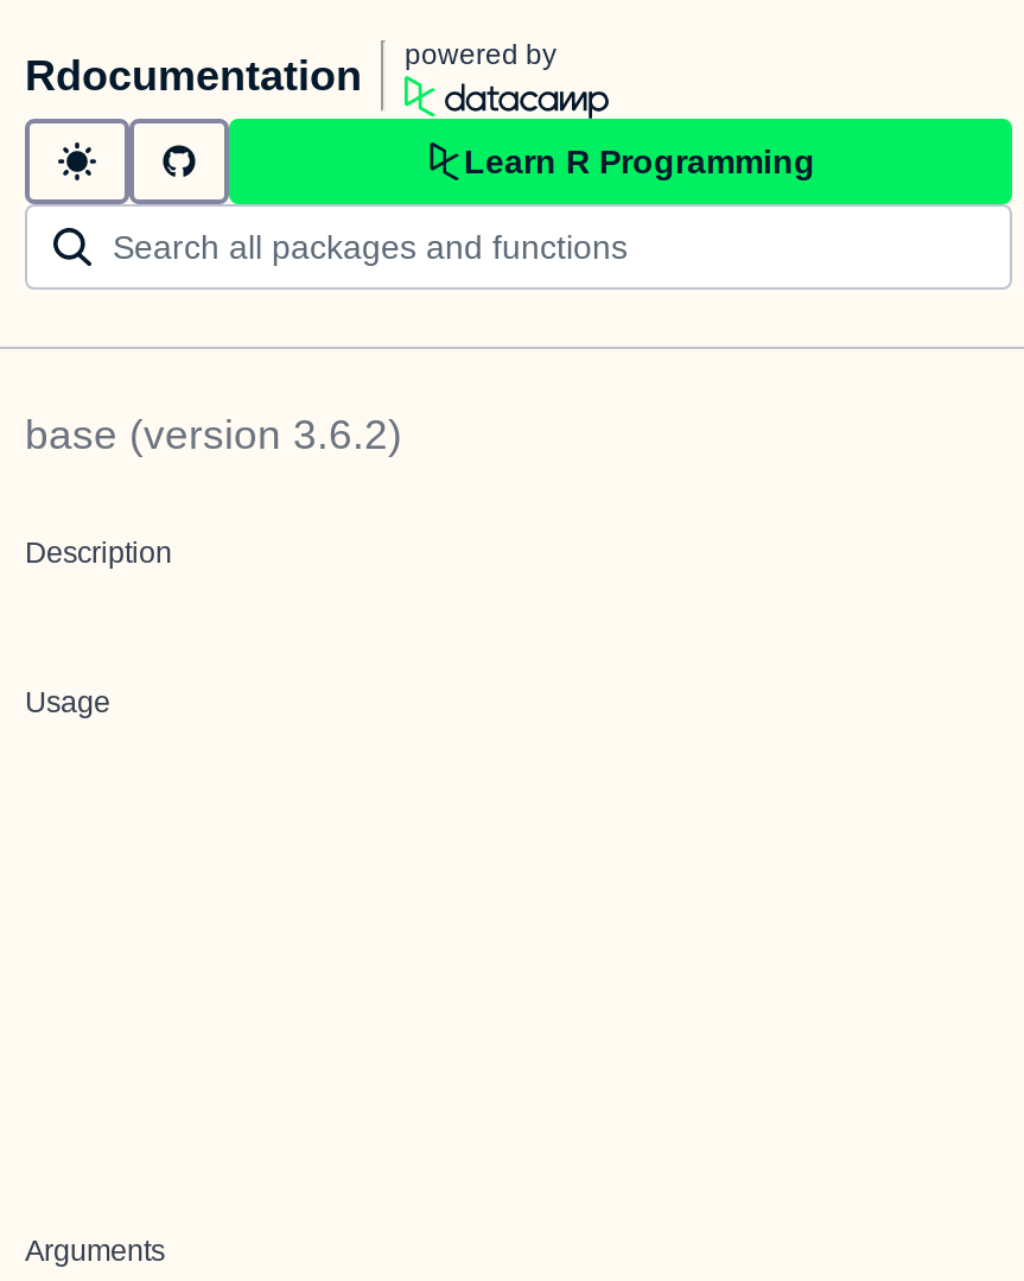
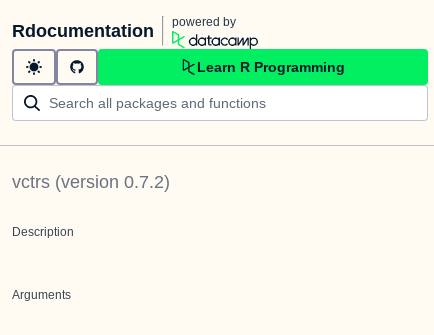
[25,411,402,458] base (version 3.6.2) -> [12,172,170,192] vctrs (version 0.7.2)
[25,686,110,719] Usage -> none

